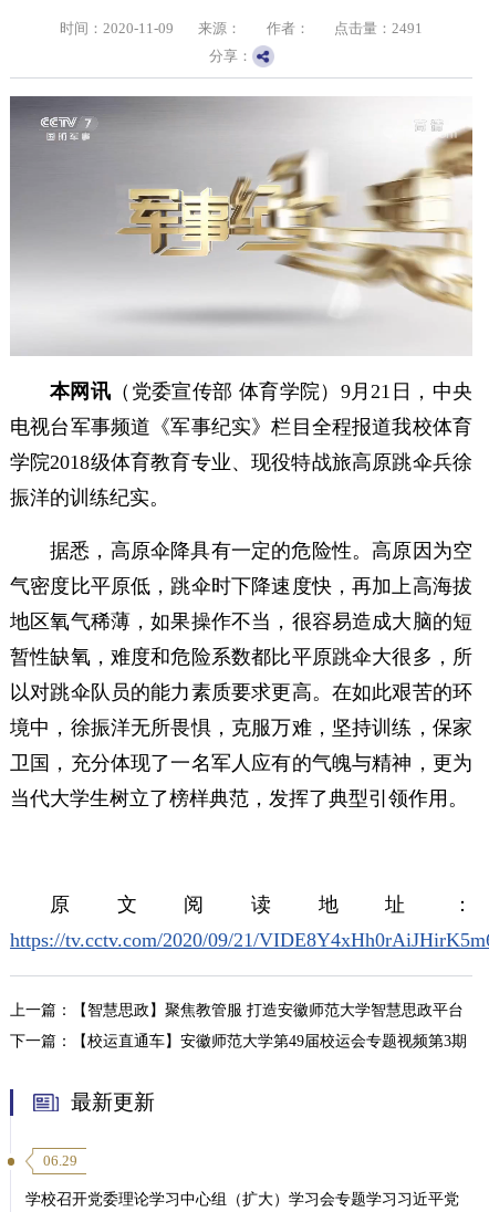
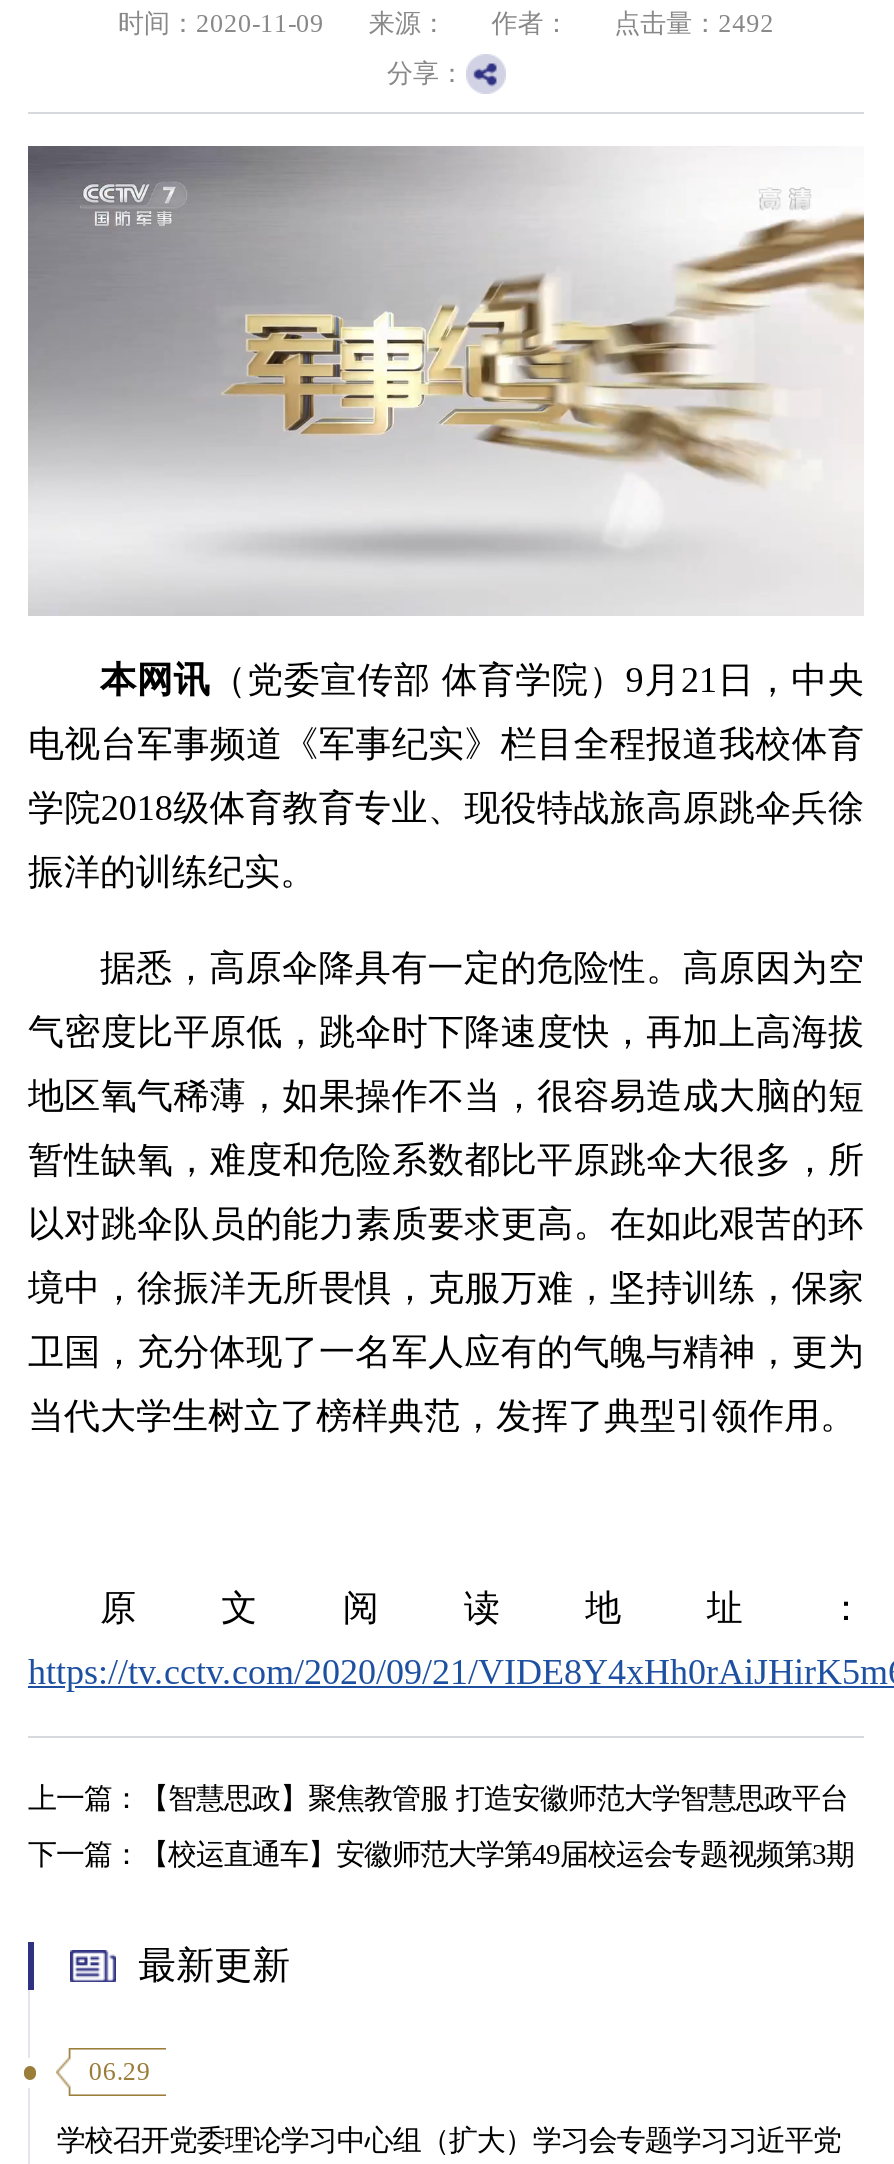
[60,21,423,36] 时间：2020-11-09 来源： 作者： 点击量：2491 -> [118,10,774,38] 时间：2020-11-09 来源： 作者： 点击量：2492
[170,126,474,311] [image] -> [320,202,866,532] [image]

